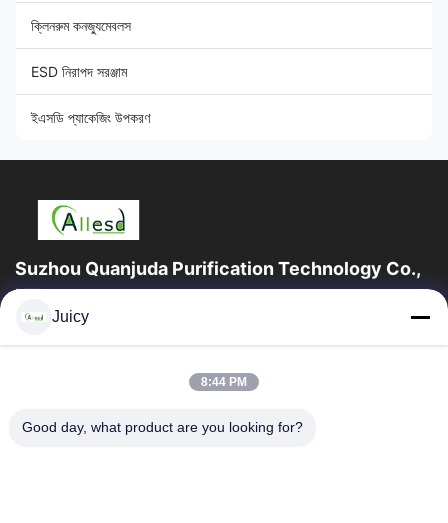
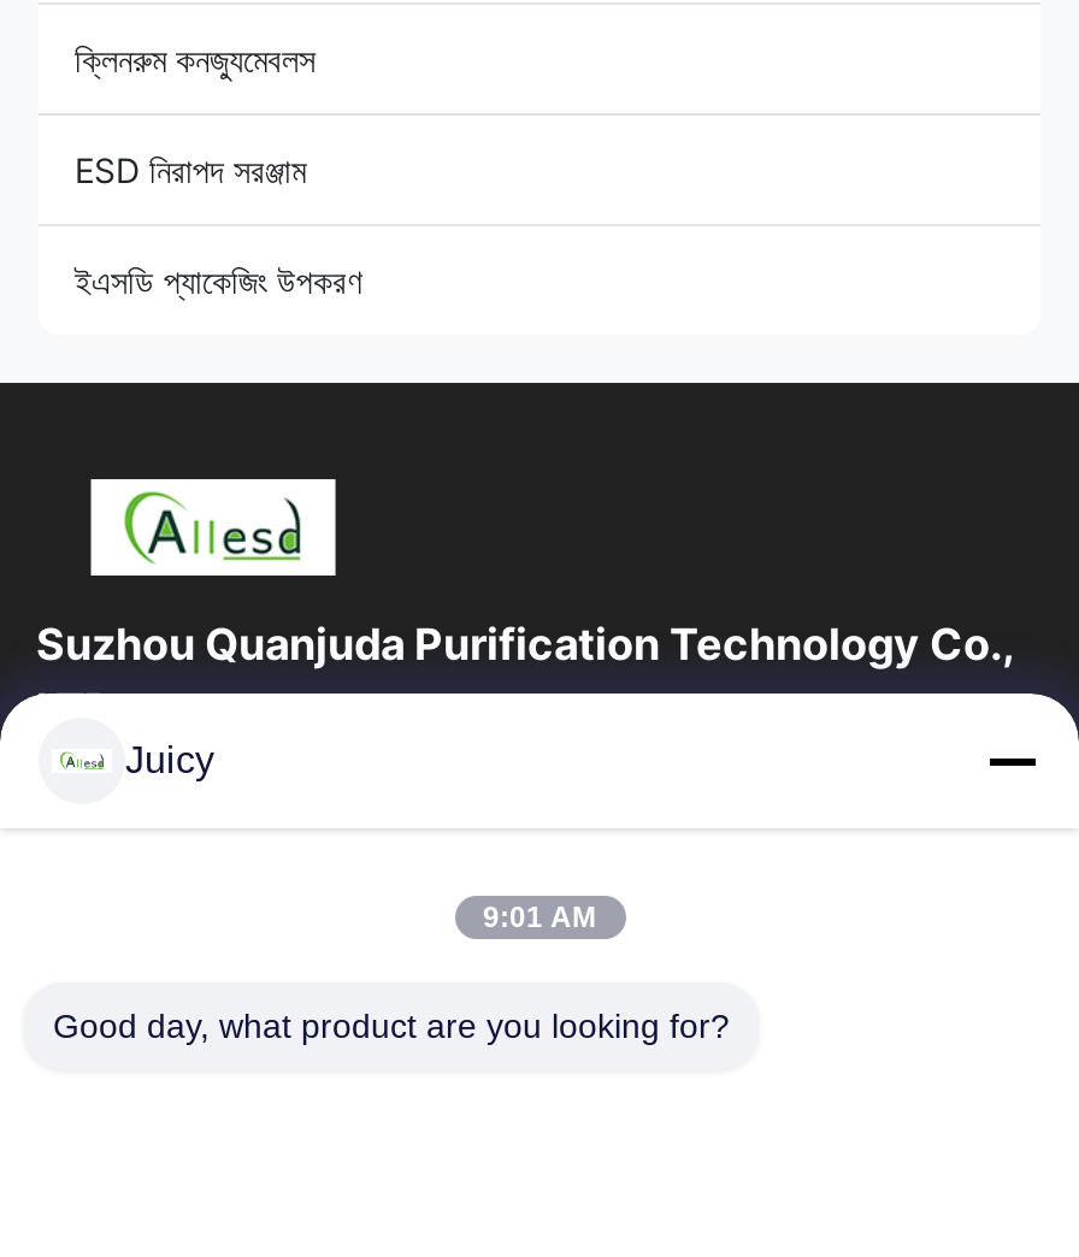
[201,375,247,389] 8:44 PM -> [483,901,596,934] 9:01 AM

